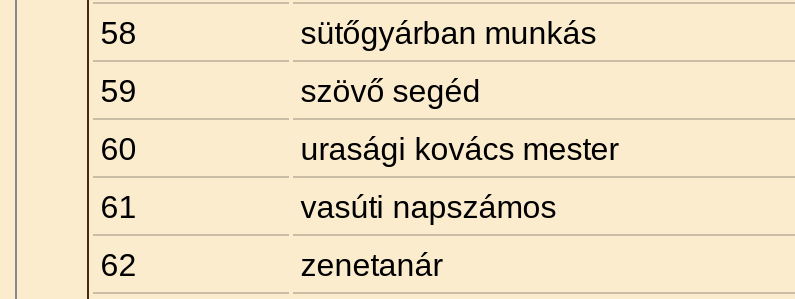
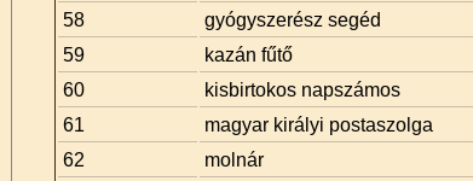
[301,16,597,50] sütőgyárban munkás -> [204,9,381,30] gyógyszerész segéd
[301,74,481,108] szövő segéd -> [204,44,293,65] kazán fűtő
[301,132,619,166] urasági kovács mester -> [204,79,400,100] kisbirtokos napszámos
[301,190,557,224] vasúti napszámos -> [204,114,433,135] magyar királyi postaszolga
[301,248,443,282] zenetanár -> [204,149,263,170] molnár

